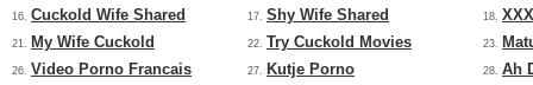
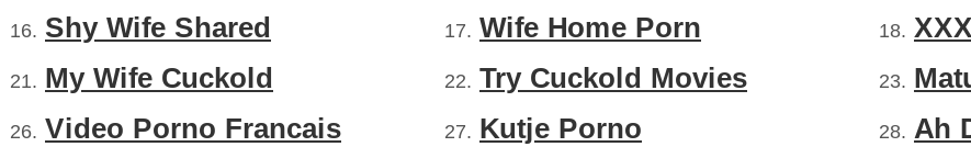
[12,6,389,24] 16. Cuckold Wife Shared | 17. Shy Wife Shared -> [10,11,701,44] 16. Shy Wife Shared | 17. Wife Home Porn

